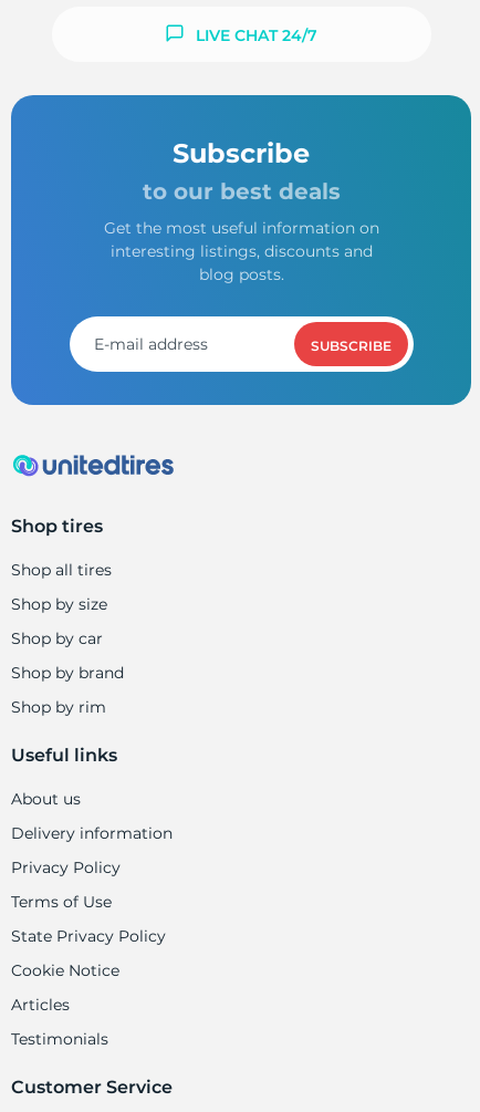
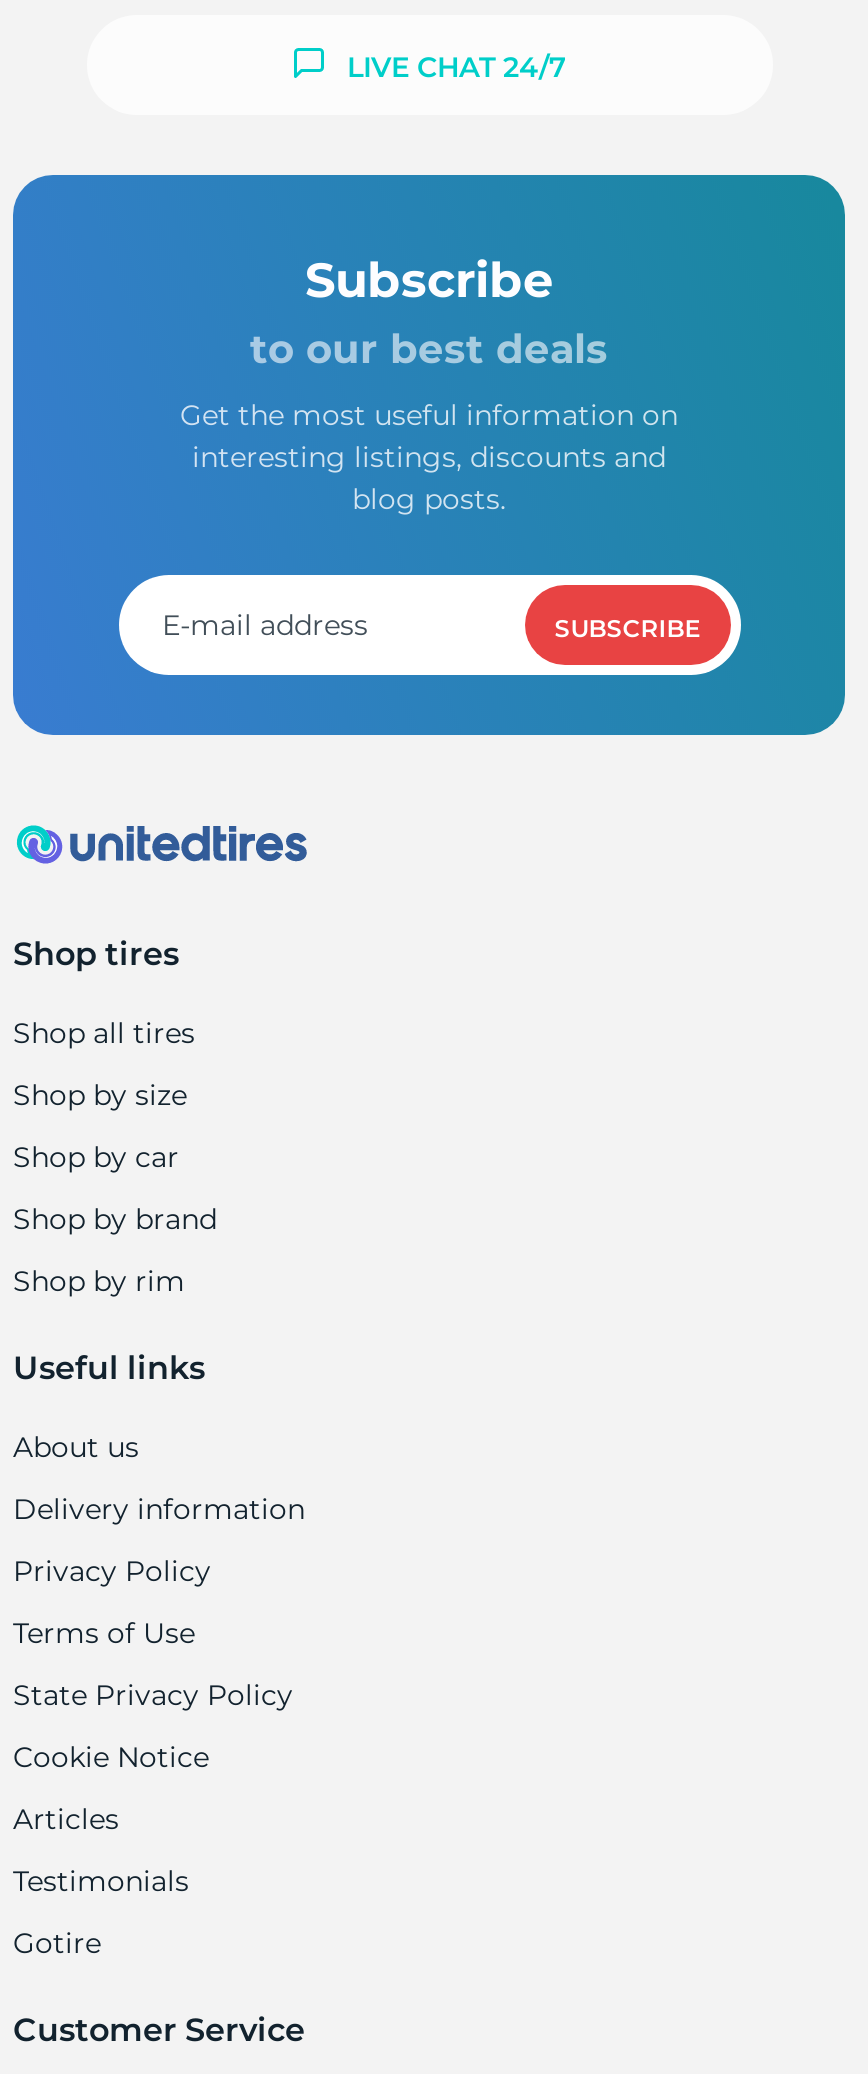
none -> [13,1926,101,1962] Gotire

